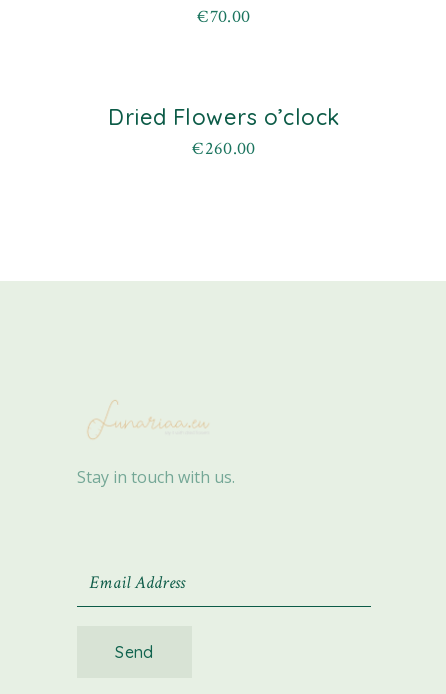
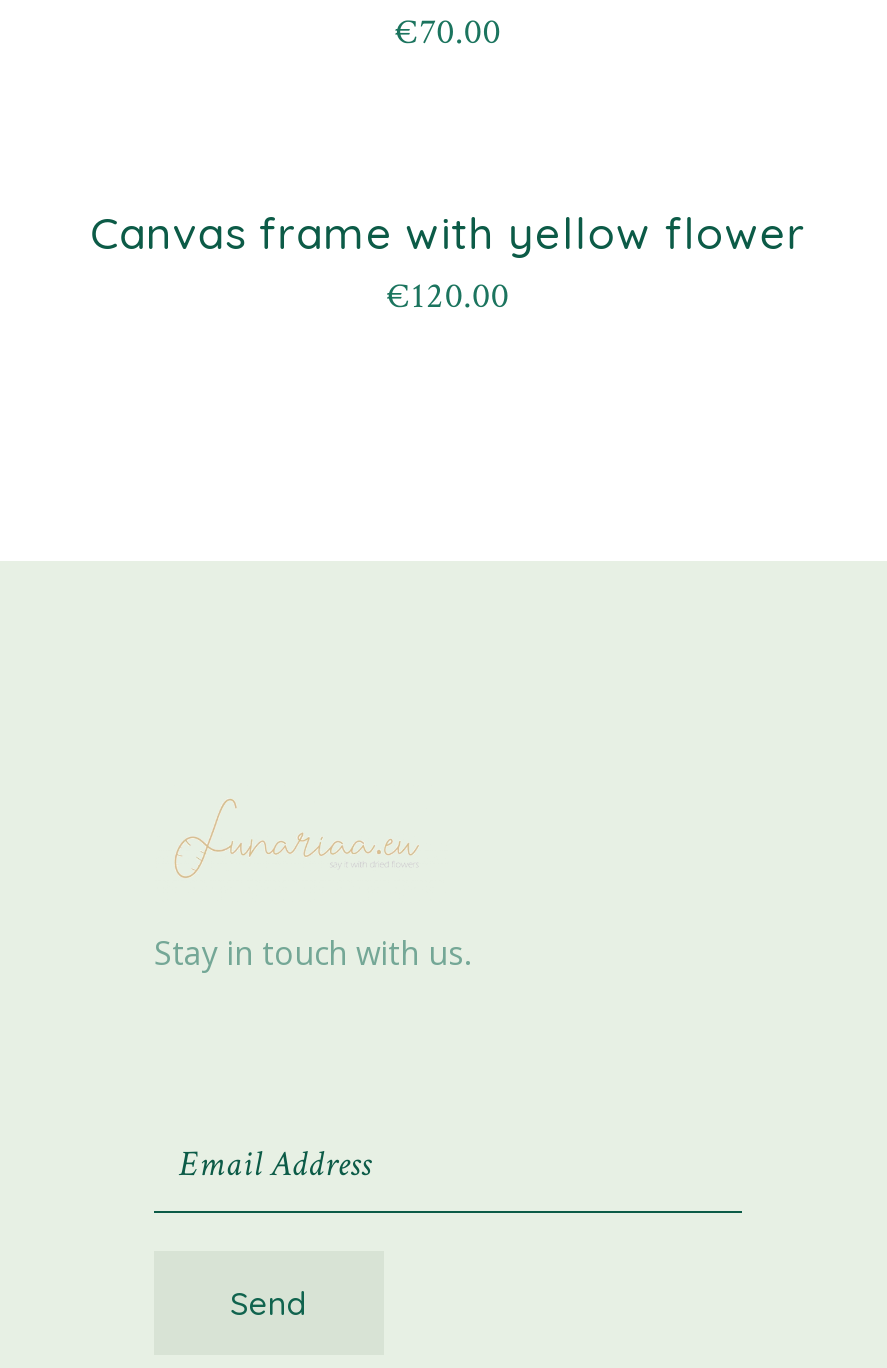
[108,103,340,160] Dried Flowers o’clock | €260.00 -> [90,205,806,319] Canvas frame with yellow flower | €120.00

